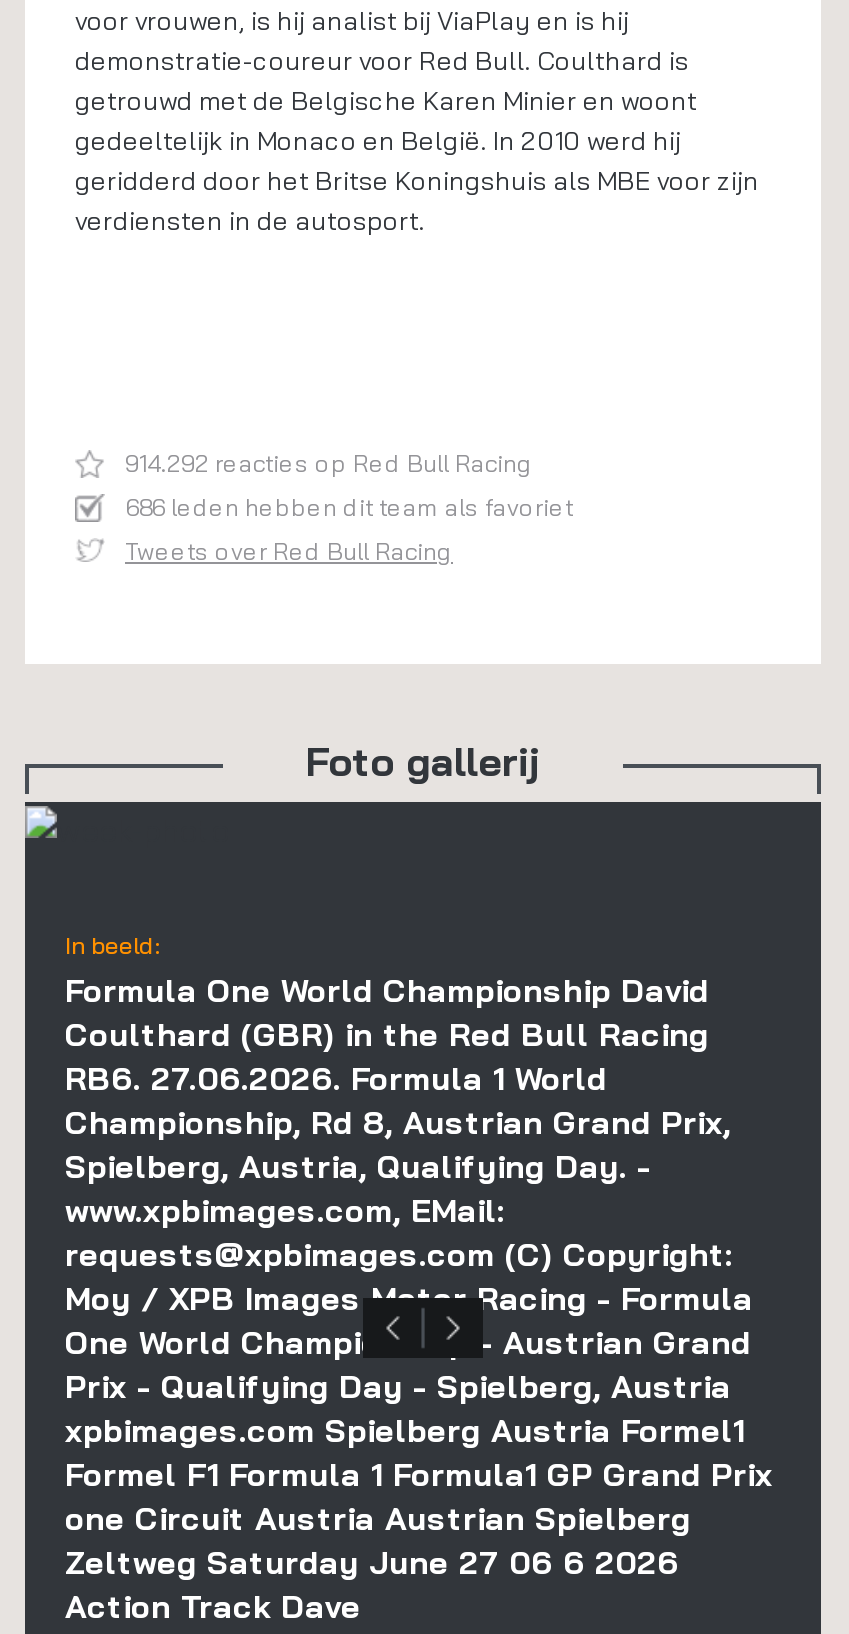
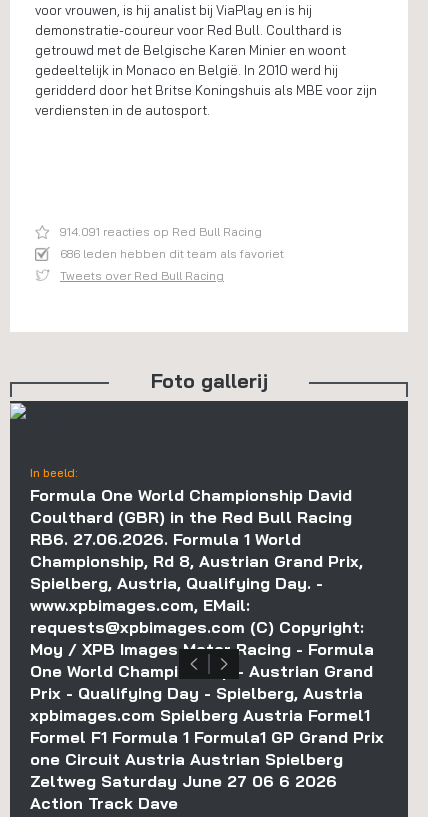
[125,448,533,478] 914.292 reacties op Red Bull Racing -> [60,224,262,239] 914.091 reacties op Red Bull Racing

